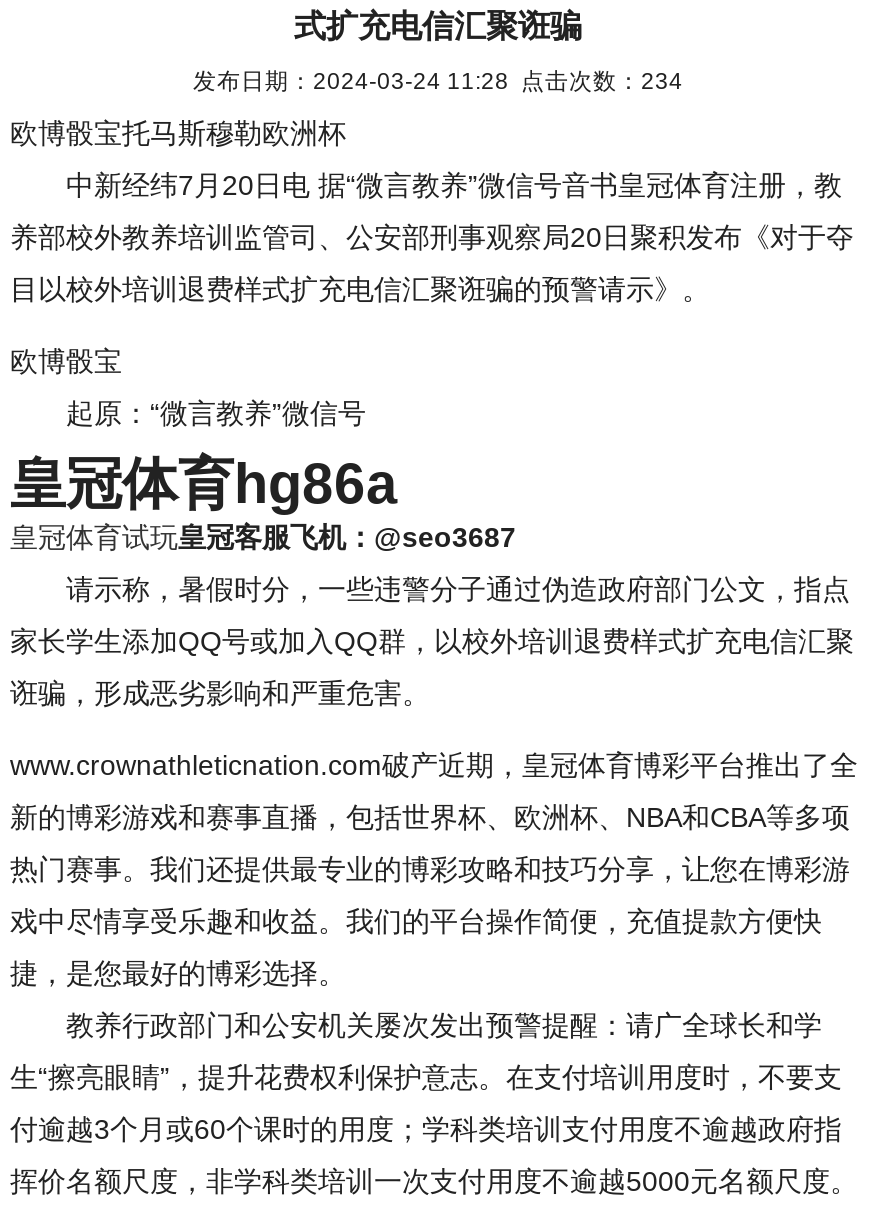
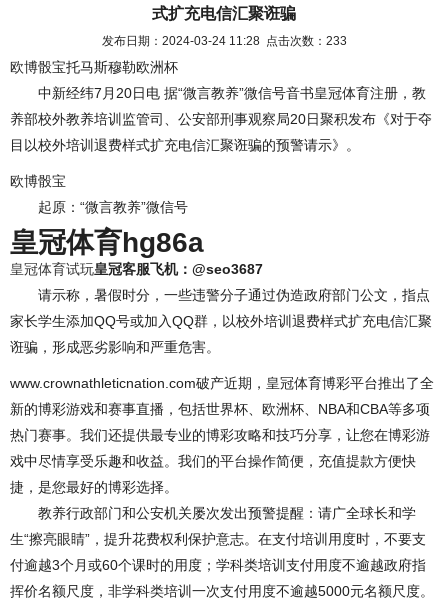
[193,67,683,93] 发布日期：2024-03-24 11:28 点击次数：234 -> [101,34,346,47] 发布日期：2024-03-24 11:28 点击次数：233

